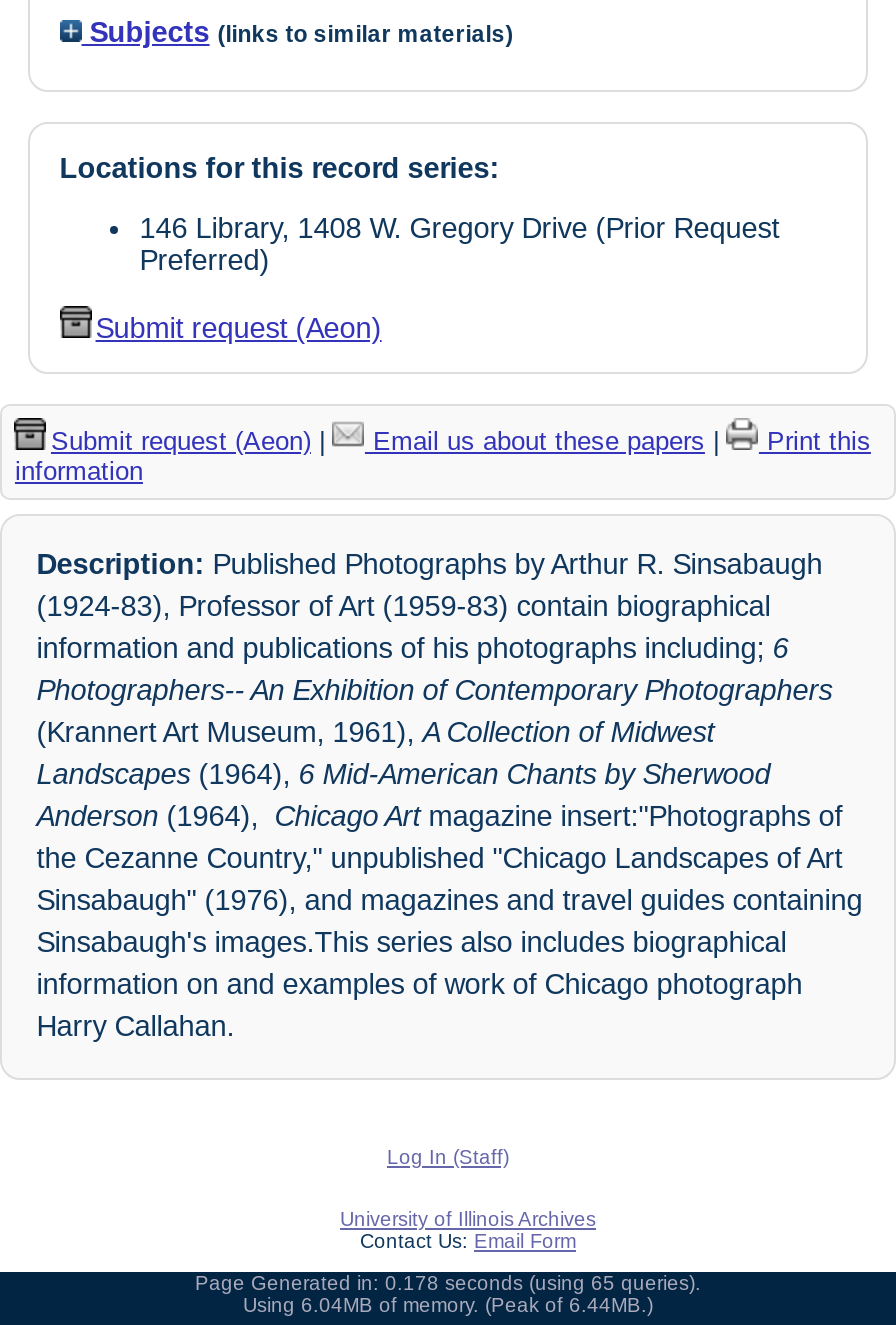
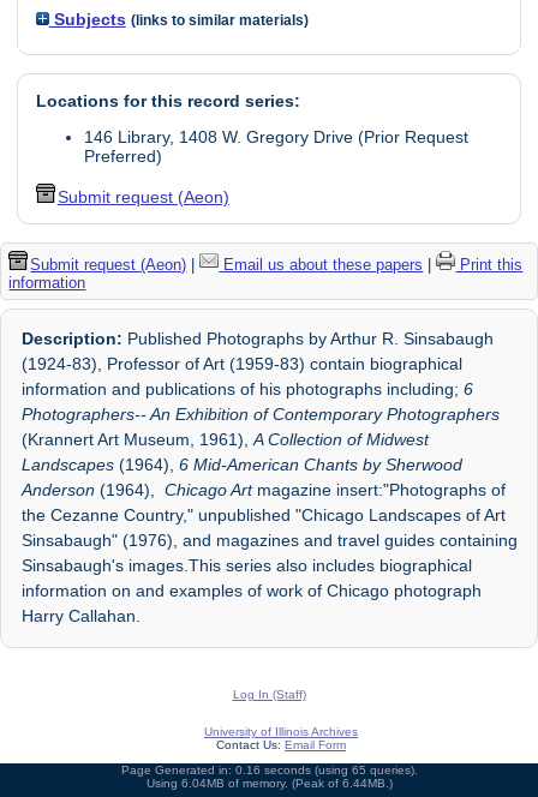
[195,1272,701,1294] Page Generated in: 0.178 seconds (using 65 queries). -> [121,763,417,776] Page Generated in: 0.16 seconds (using 65 queries).

